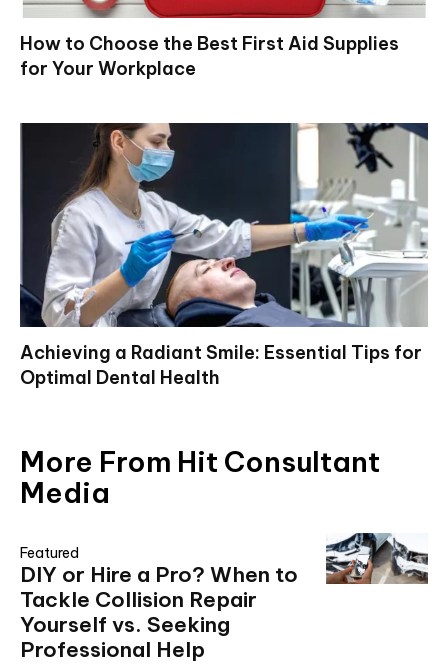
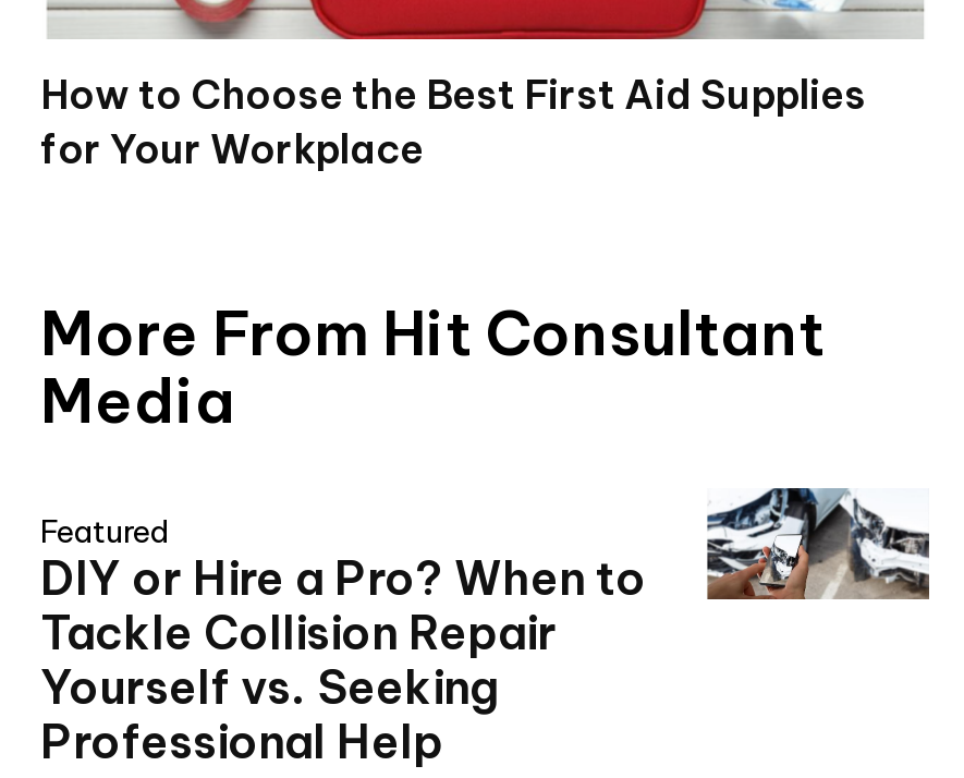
[19,122,429,389] [image] | Achieving a Radiant Smile: Essential Tips for | Optimal Dental Health -> none

